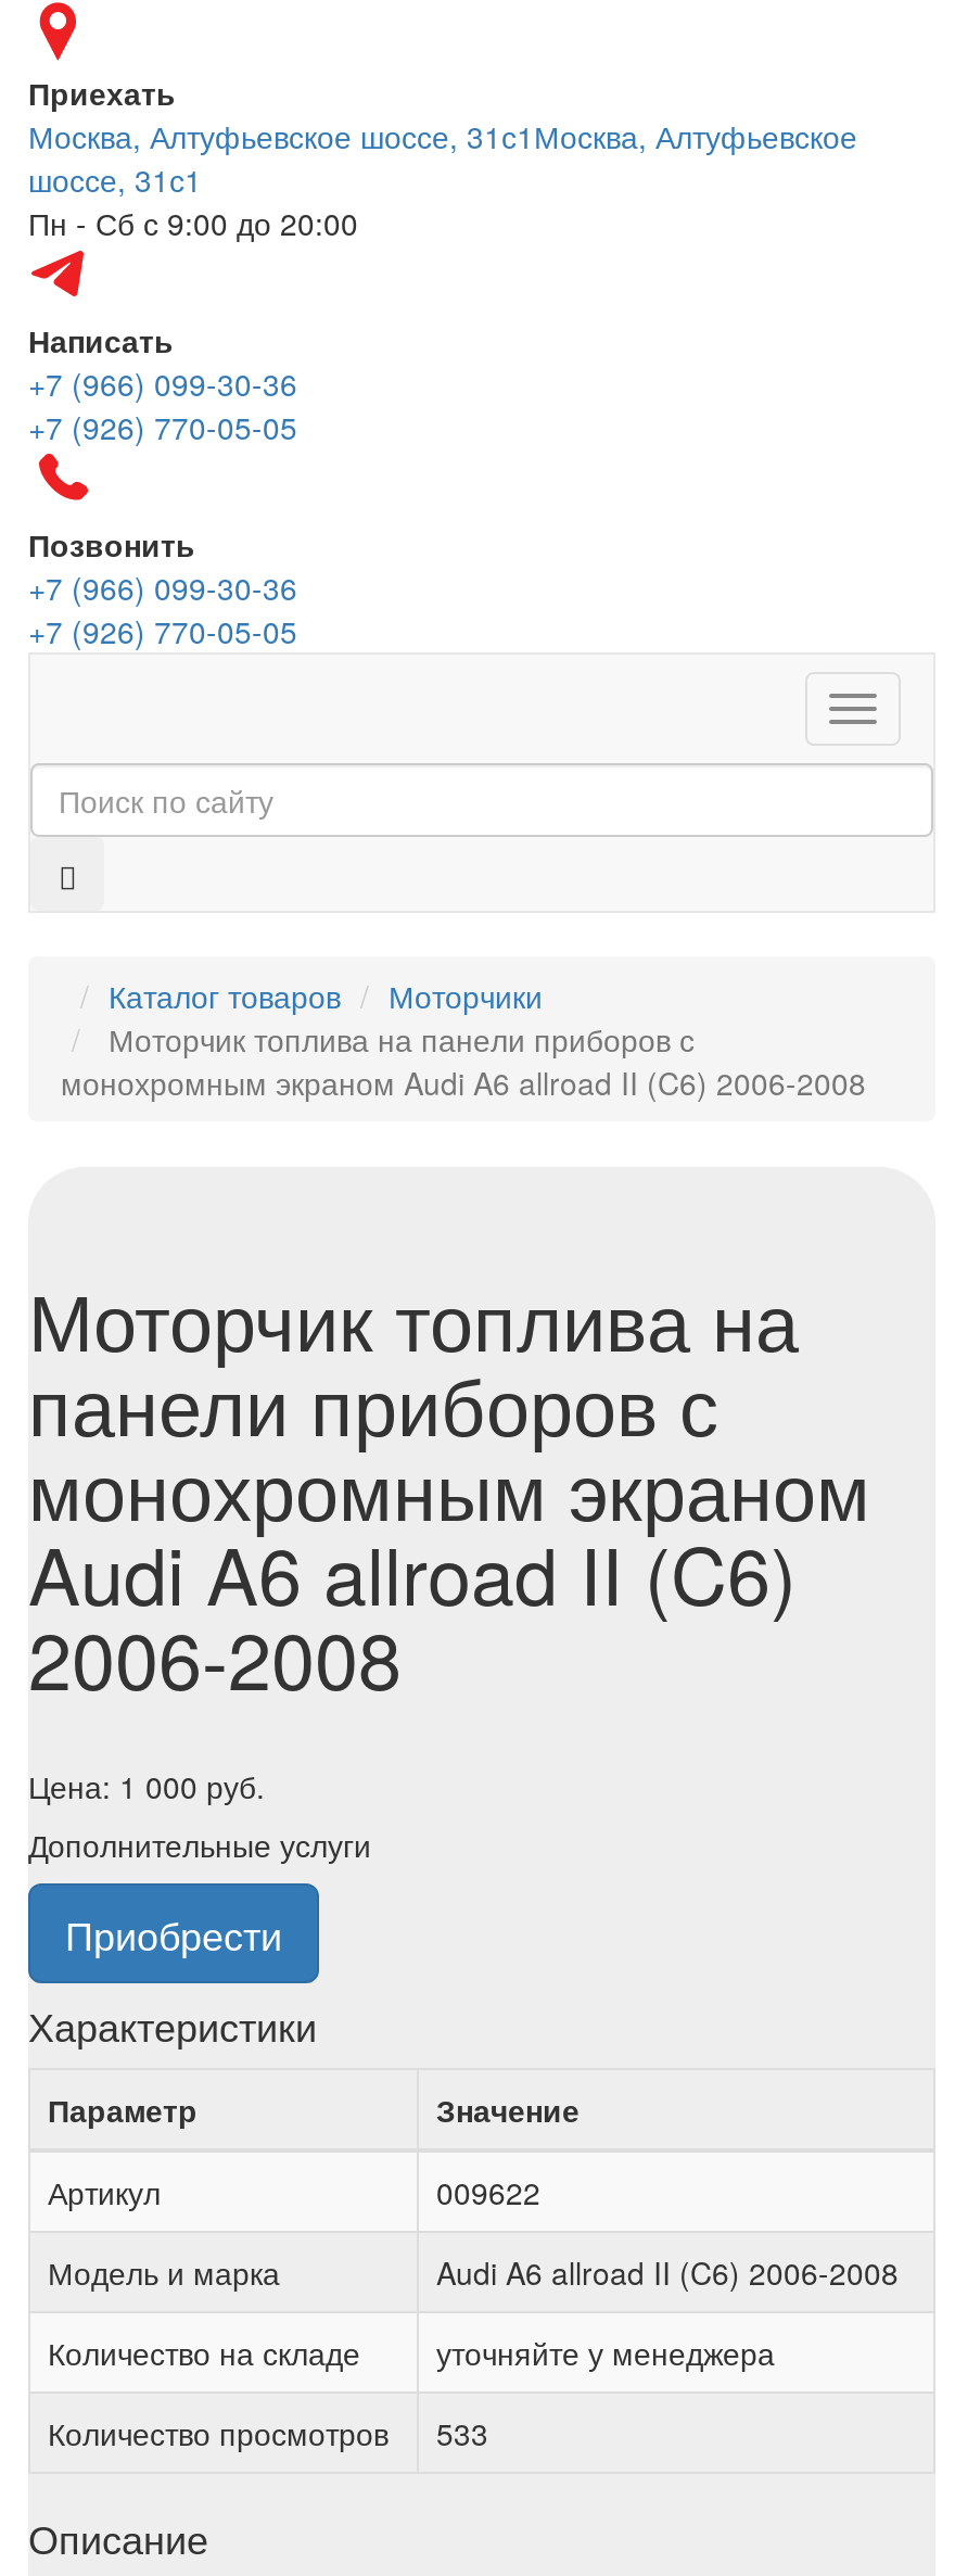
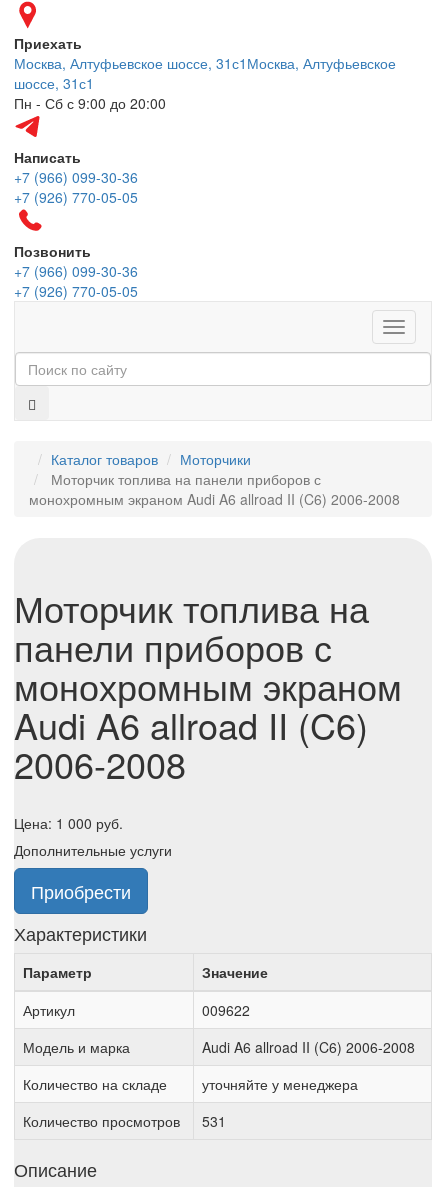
[48,2412,488,2455] Количество просмотров 533 -> [23,1111,226,1131] Количество просмотров 531

